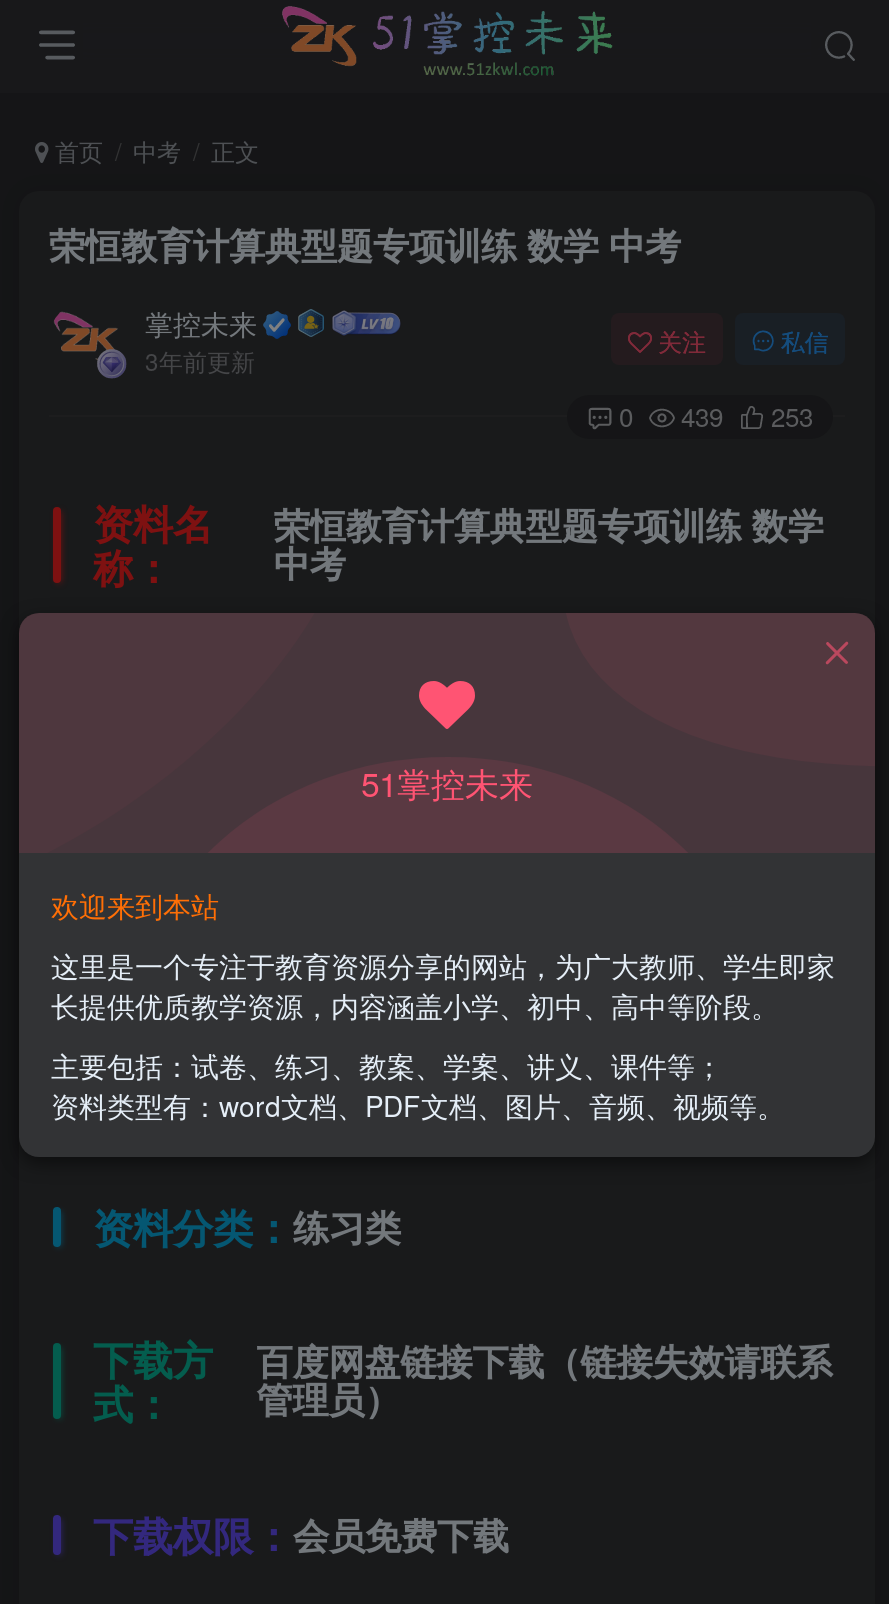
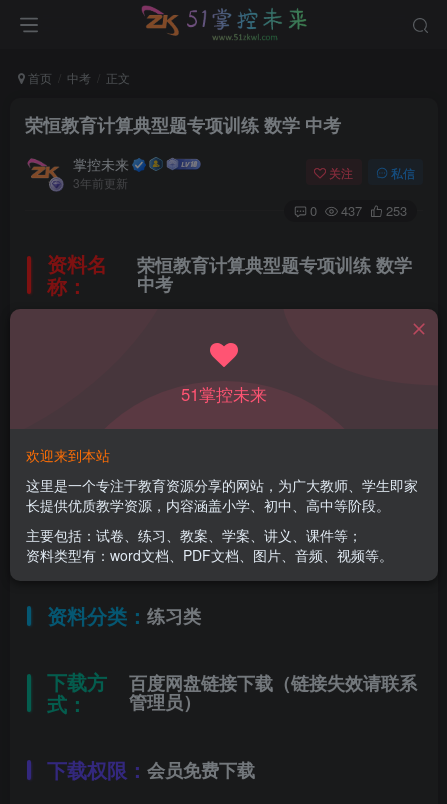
[619,397,813,435] 0 439 253 -> [310,201,407,220] 0 437 253

